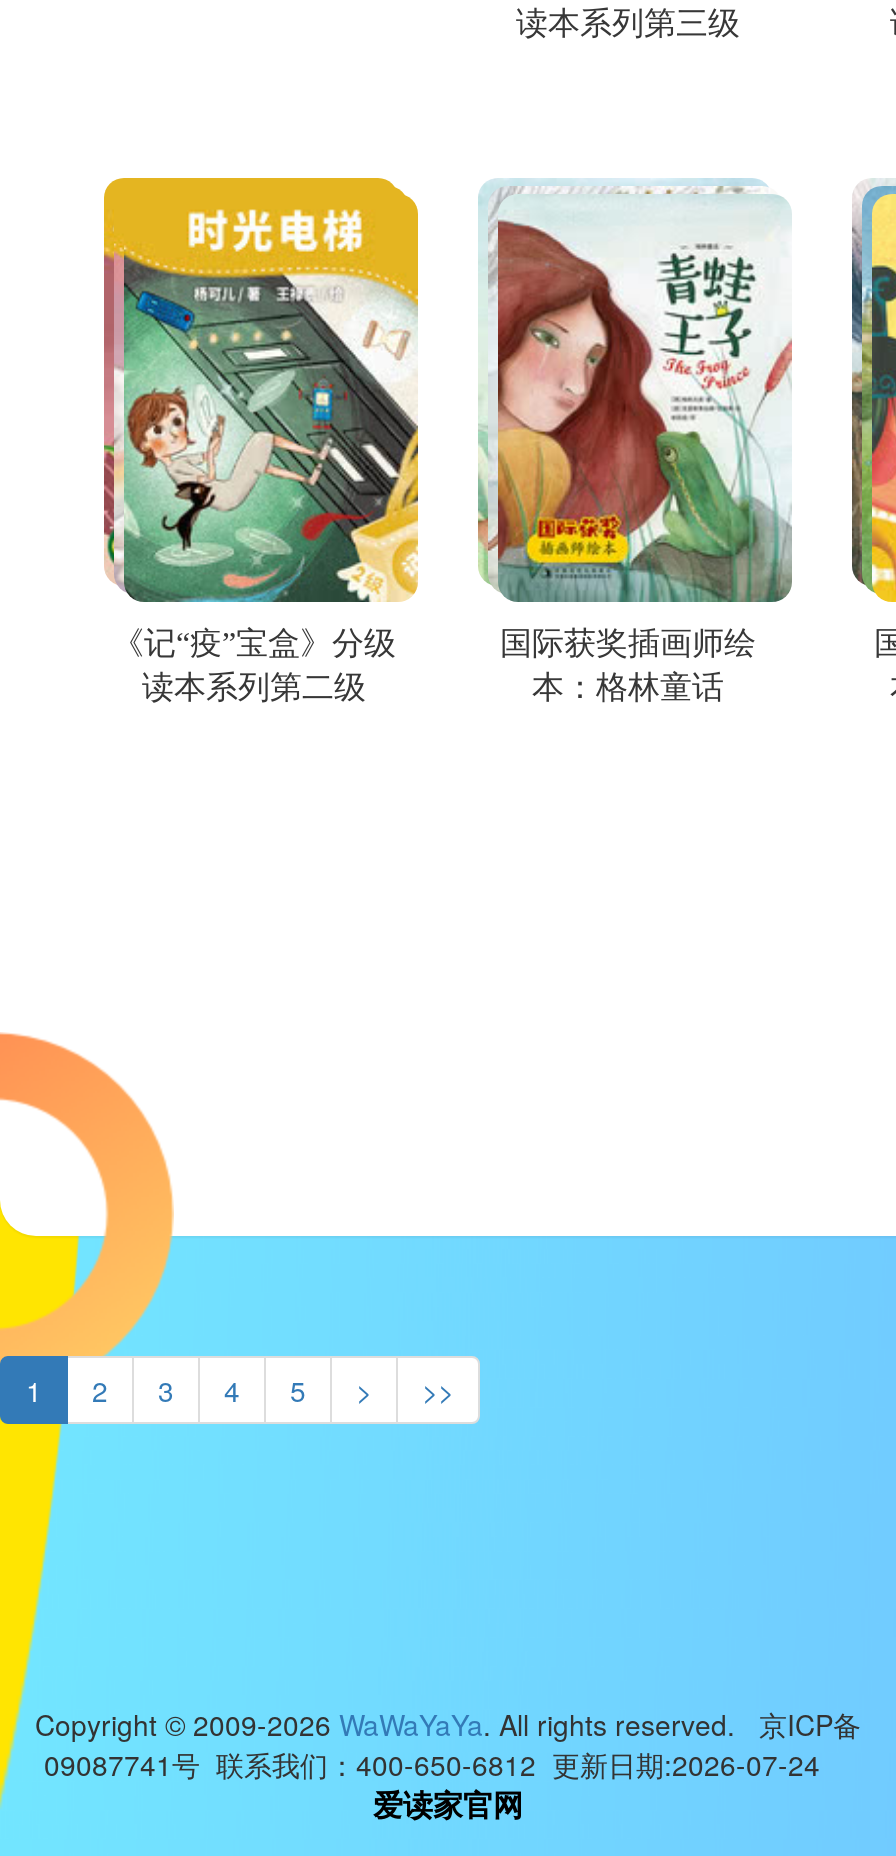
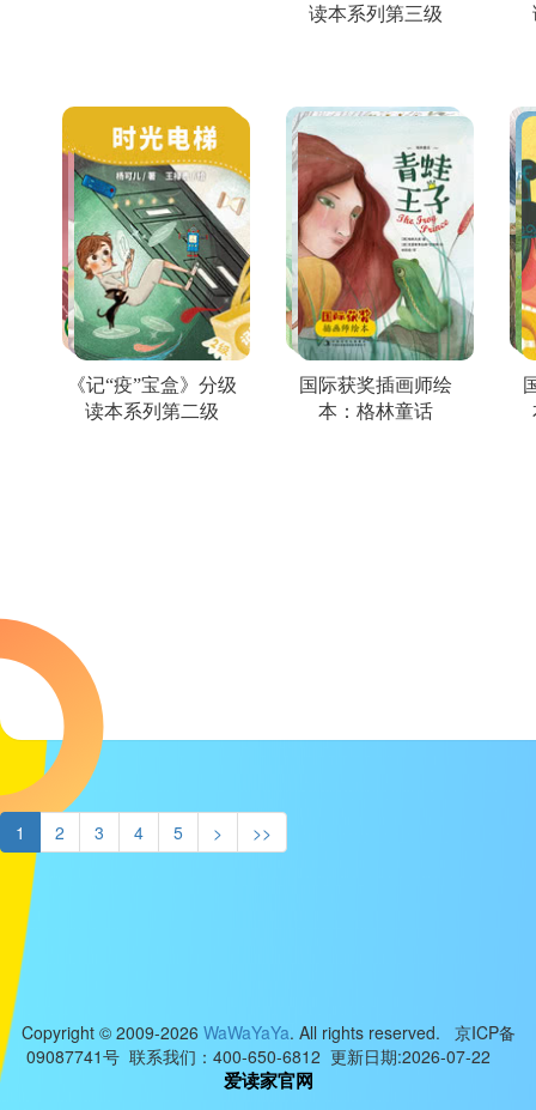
[44,1744,852,1784] 09087741号 联系我们：400-650-6812 更新日期:2026-07-24 -> [26,1044,510,1068] 09087741号 联系我们：400-650-6812 更新日期:2026-07-22

